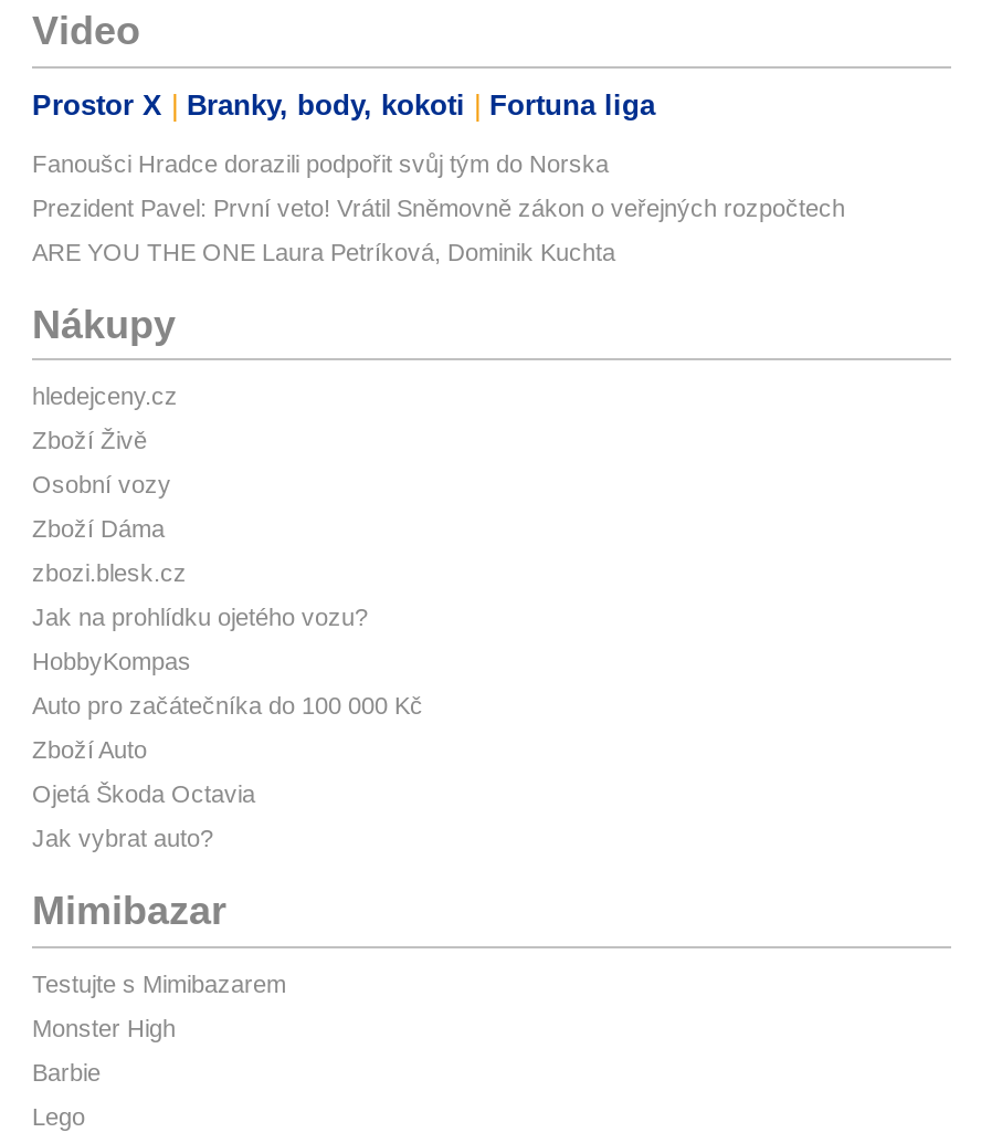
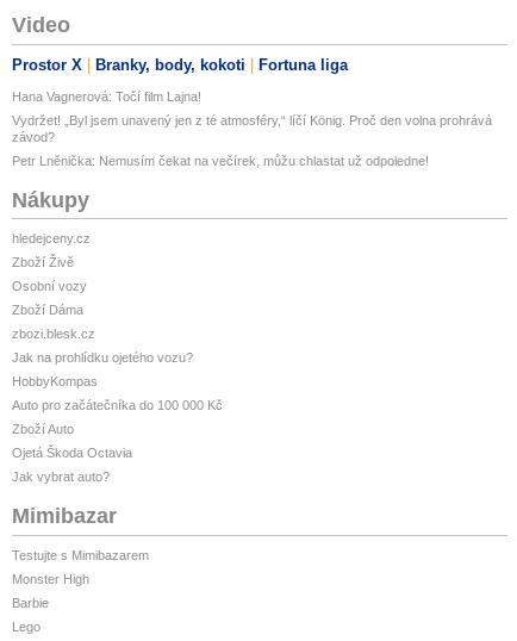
[32,150,609,177] Fanoušci Hradce dorazili podpořit svůj tým do Norska -> [12,89,201,104] Hana Vagnerová: Točí film Lajna!
[32,194,845,221] Prezident Pavel: První veto! Vrátil Sněmovně zákon o veřejných rozpočtech -> [12,113,492,144] Vydržet! „Byl jsem unavený jen z té atmosféry,“ líčí König. Proč den volna prohrává | závod?
[32,239,615,265] ARE YOU THE ONE Laura Petríková, Dominik Kuchta -> [12,154,429,168] Petr Lněnička: Nemusím čekat na večírek, můžu chlastat už odpoledne!

